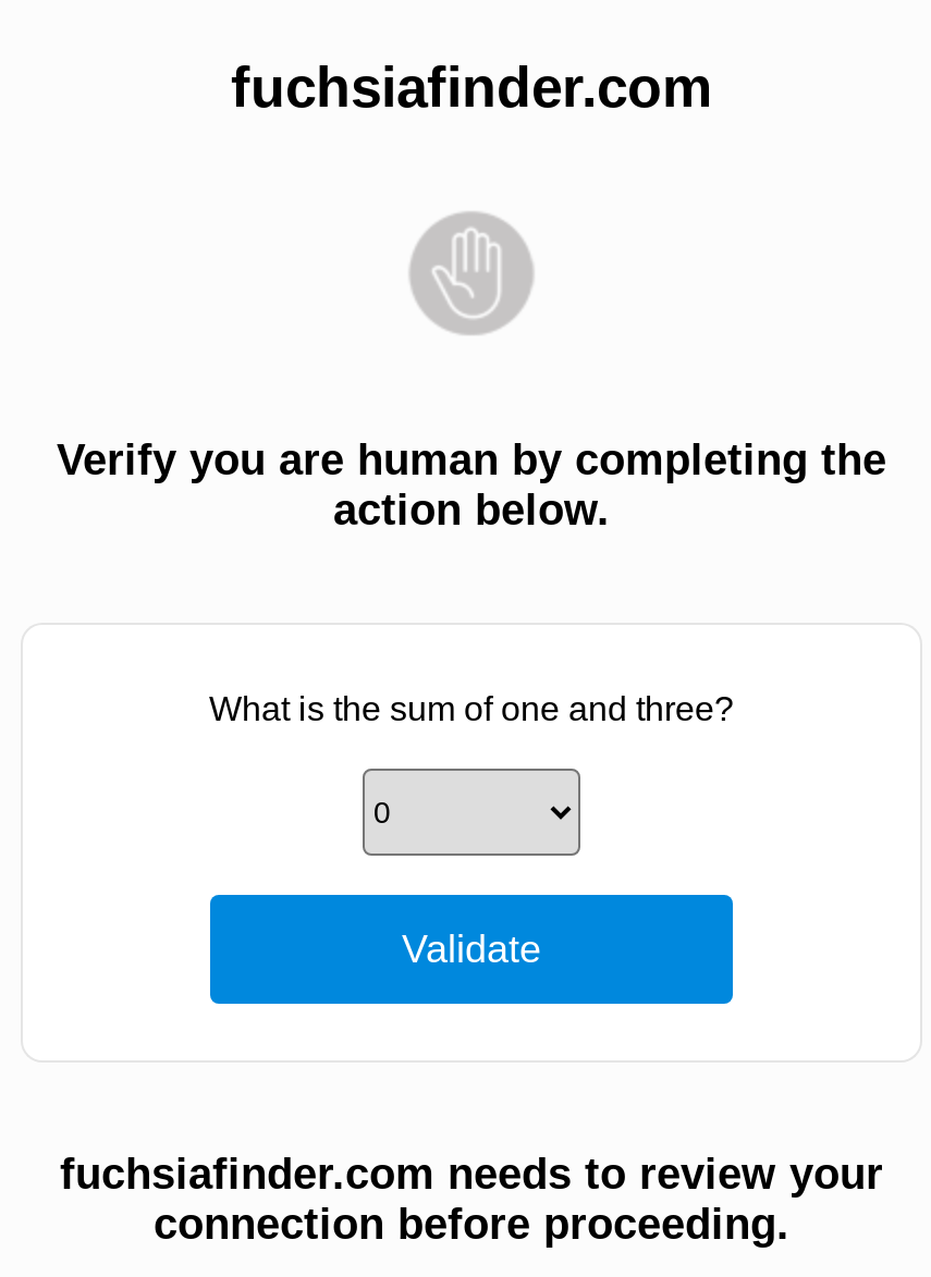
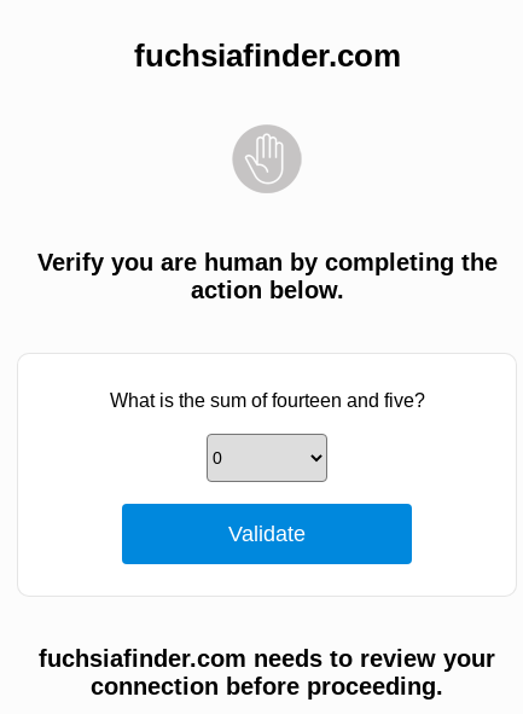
[209,690,734,727] What is the sum of one and three? -> [109,390,425,411] What is the sum of fourteen and five?

